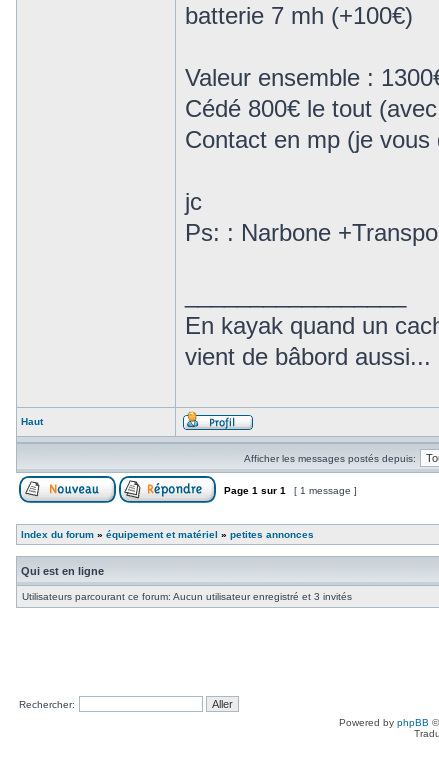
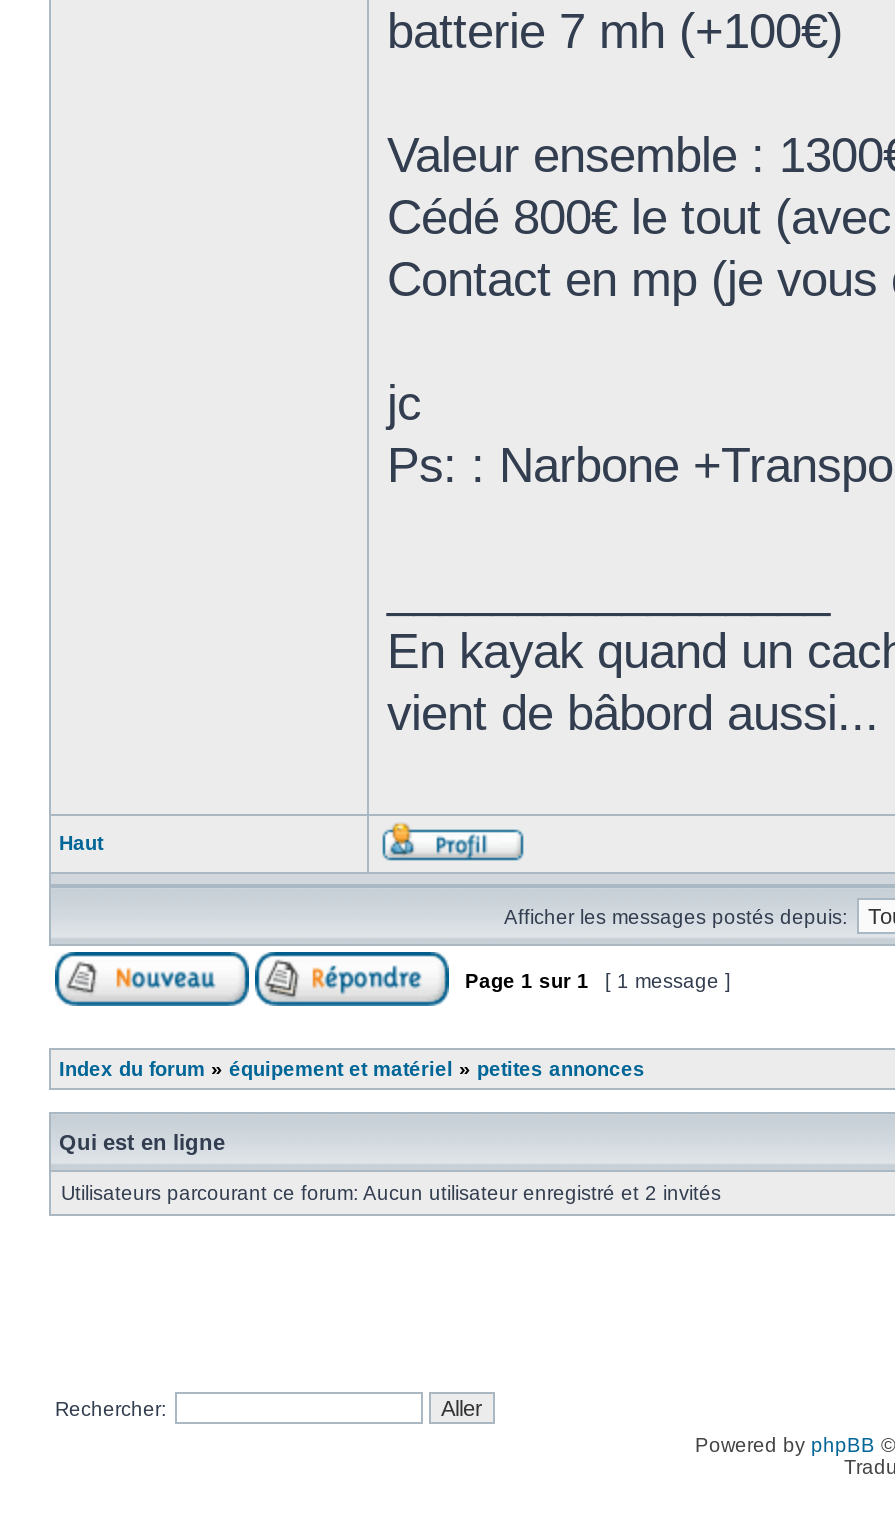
[22,591,352,602] Utilisateurs parcourant ce forum: Aucun utilisateur enregistré et 3 invités -> [61,1182,721,1204] Utilisateurs parcourant ce forum: Aucun utilisateur enregistré et 2 invités

